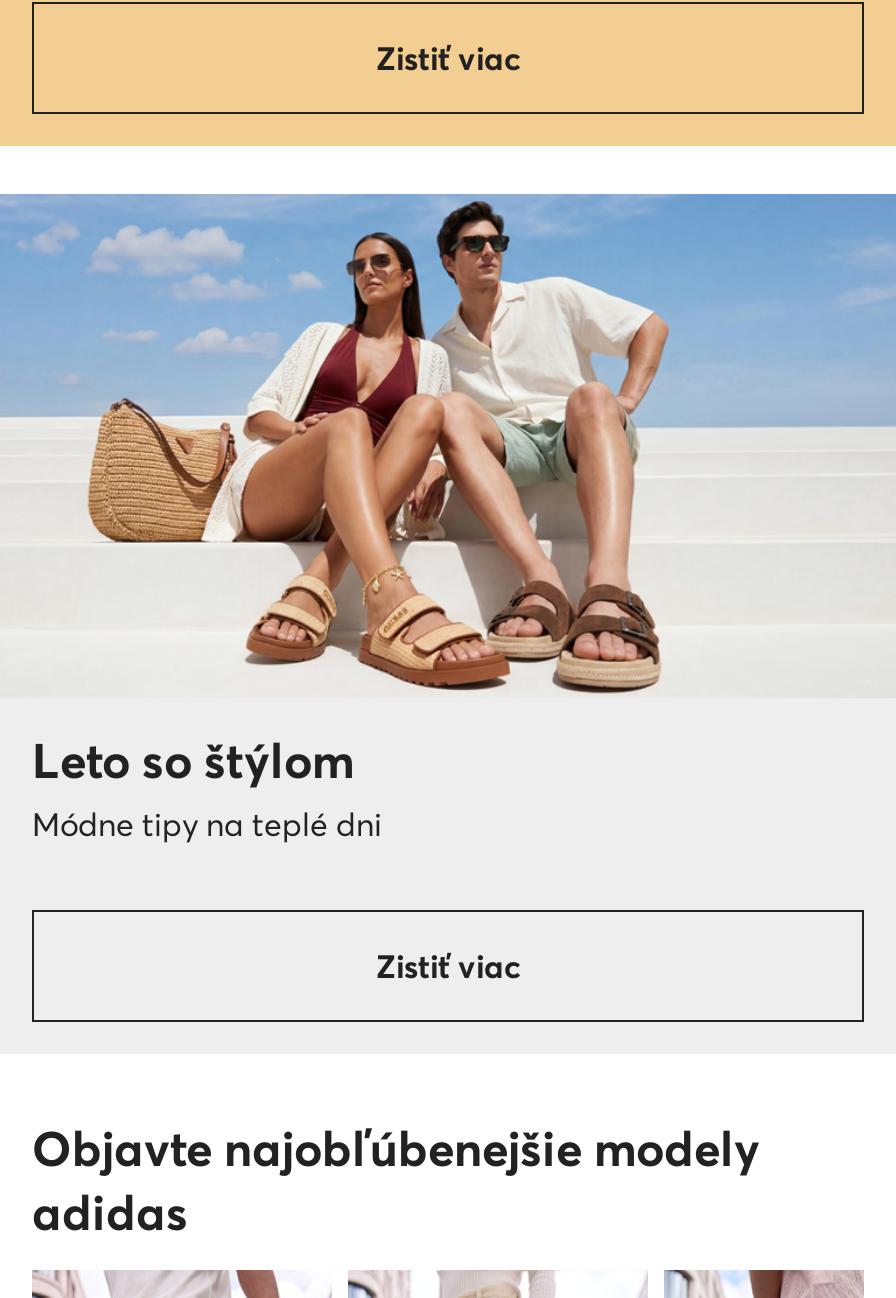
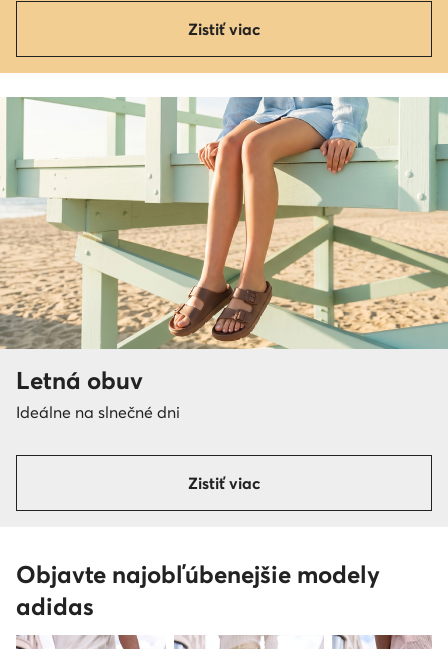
[6,192,890,844] [image] | Leto so štýlom | Módne tipy na teplé dni -> [3,96,445,422] [image] | Letná obuv | Ideálne na slnečné dni

